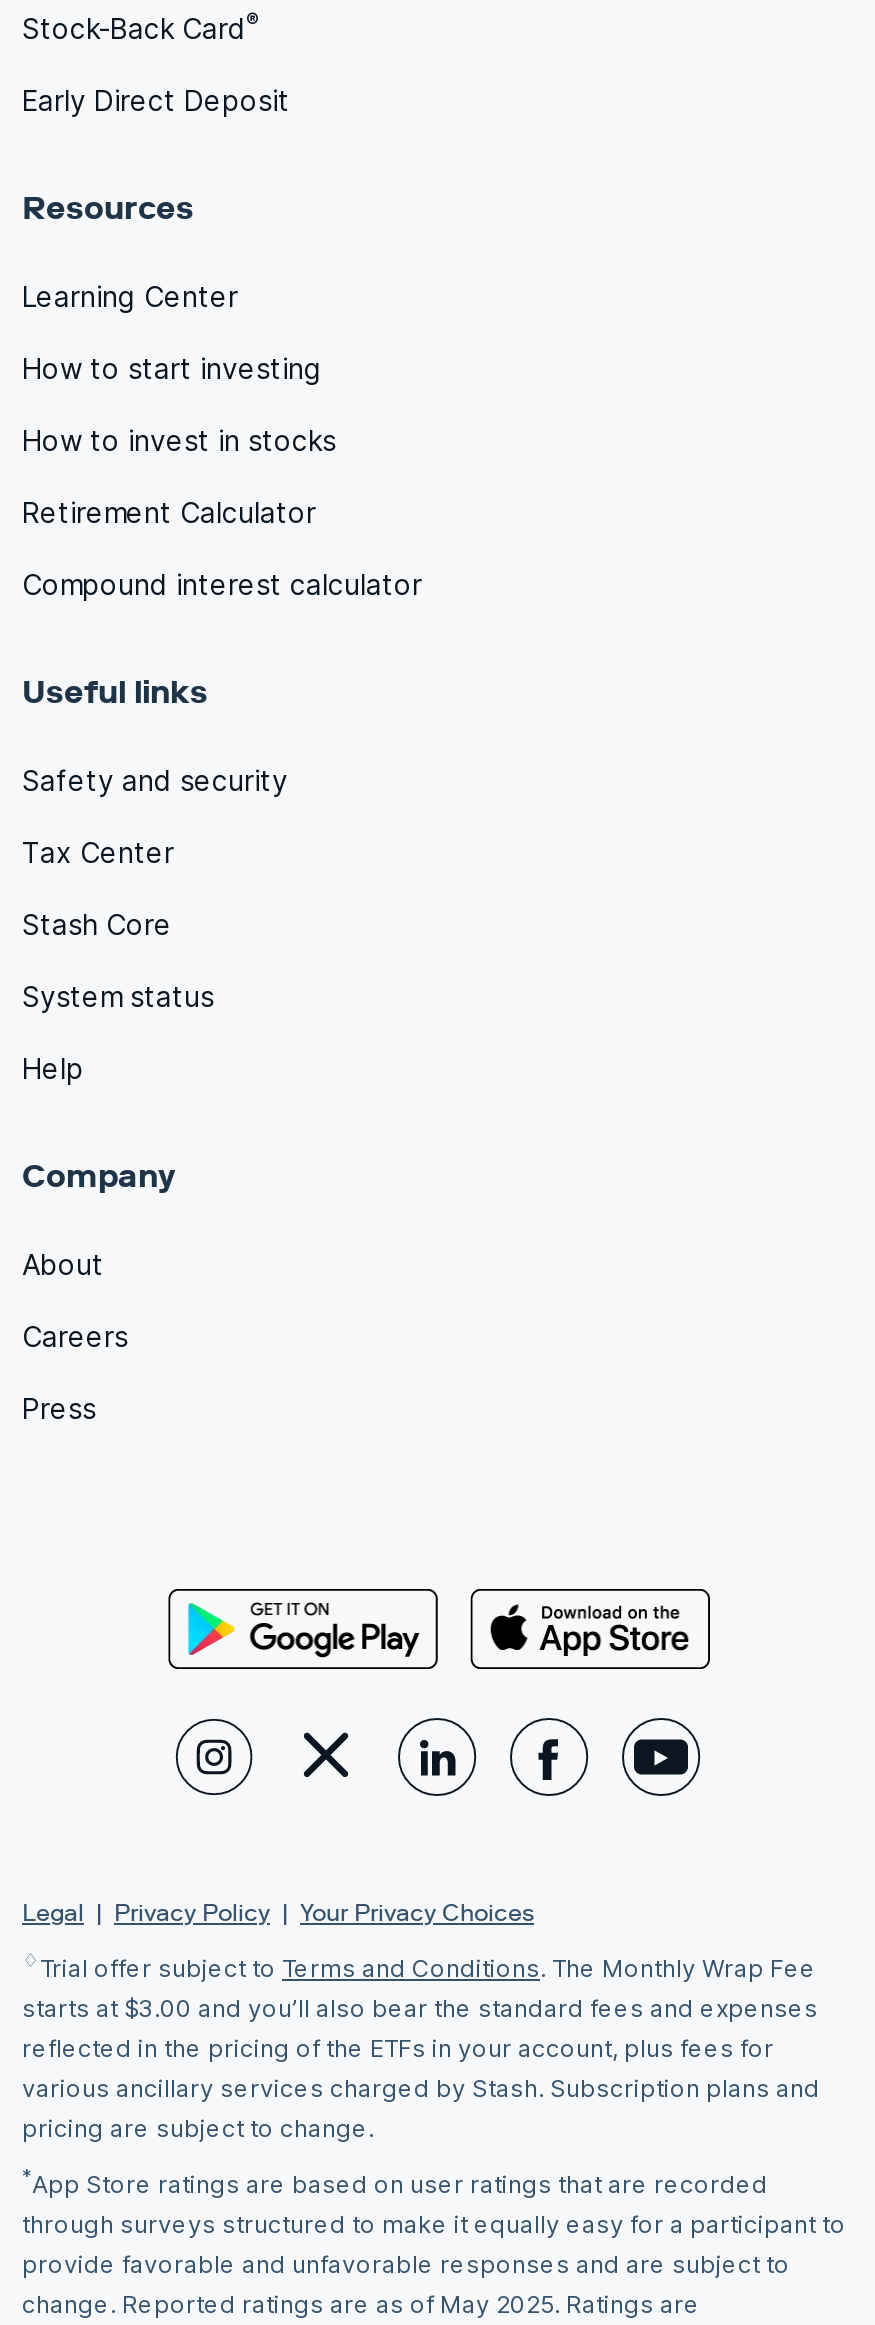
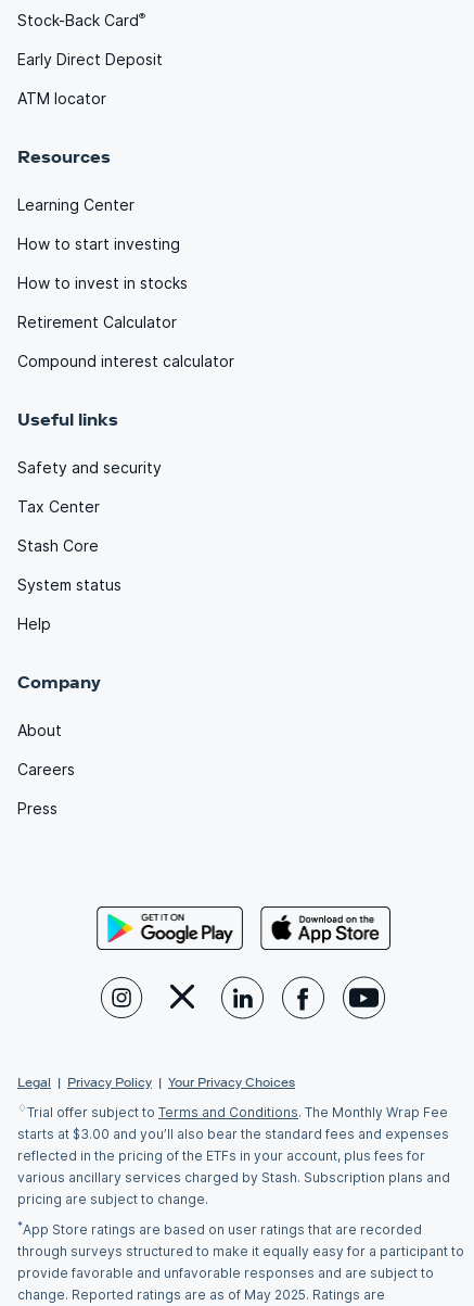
none -> [17,89,106,107] ATM locator

